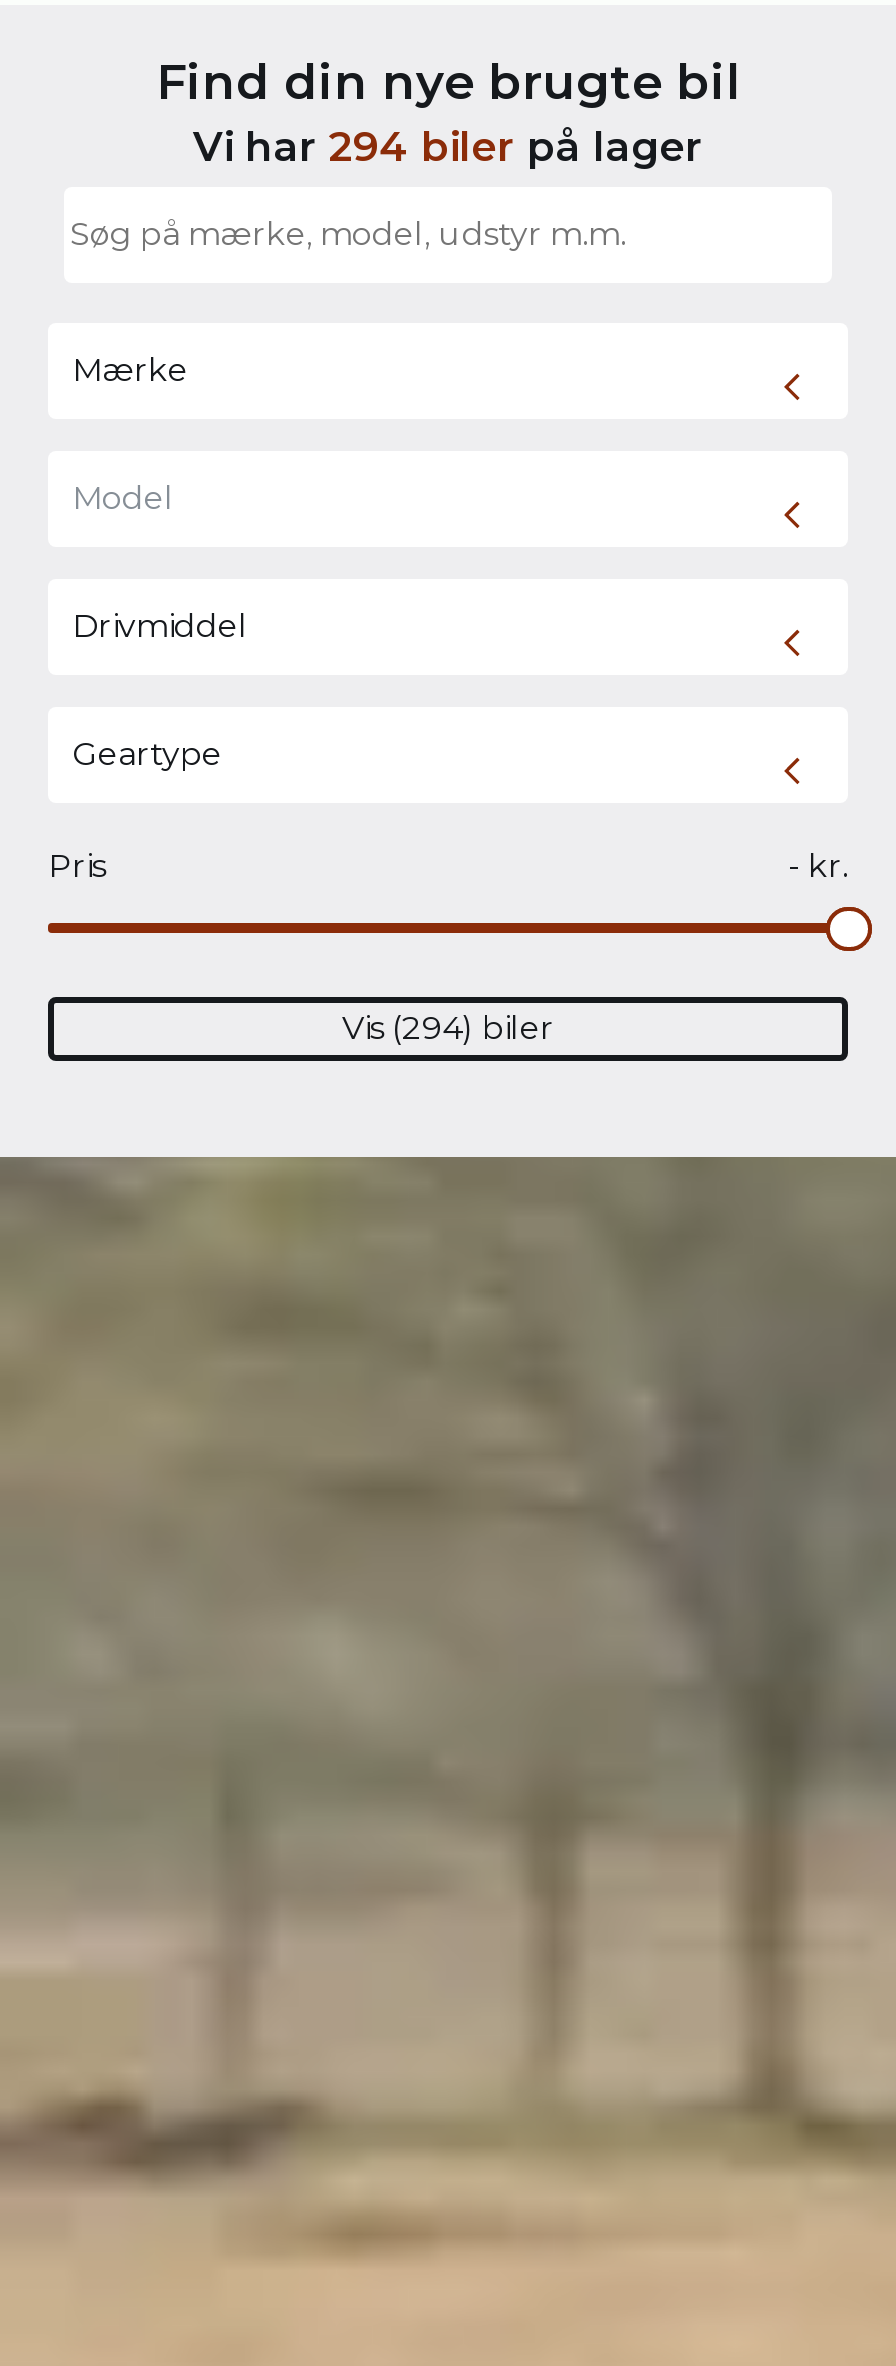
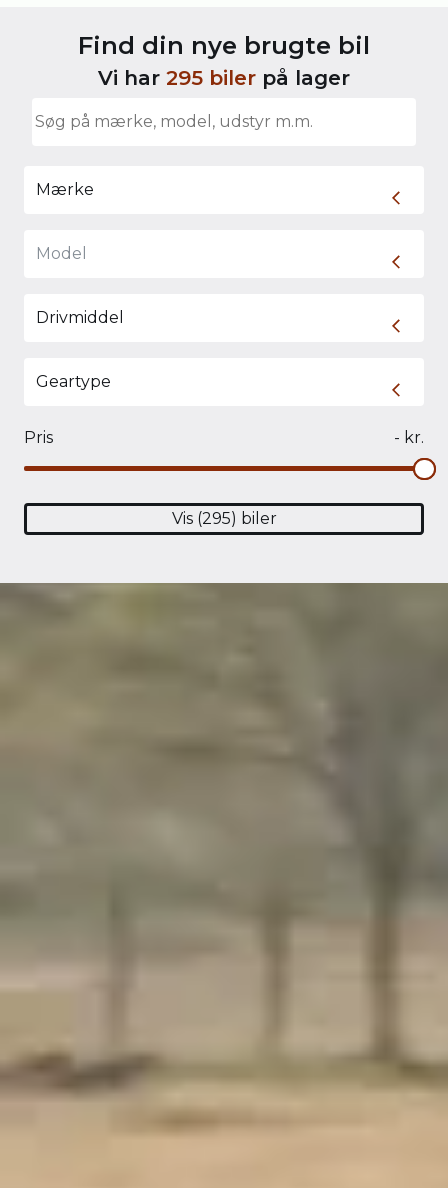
[193,121,703,171] Vi har 294 biler på lager -> [98,65,350,90] Vi har 295 biler på lager
[342,1009,554,1047] Vis 294 biler -> [171,509,276,528] Vis 295 biler

